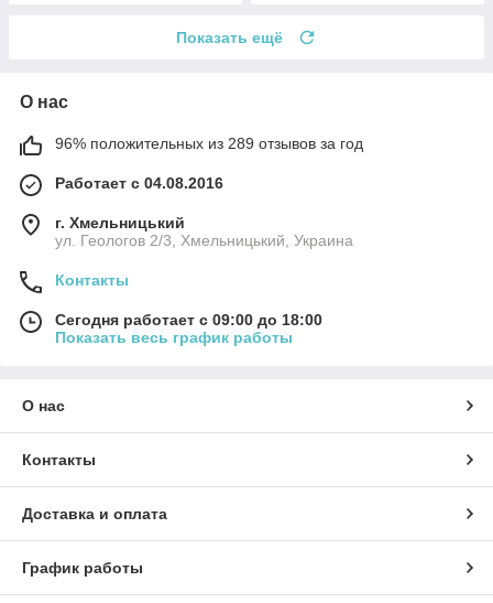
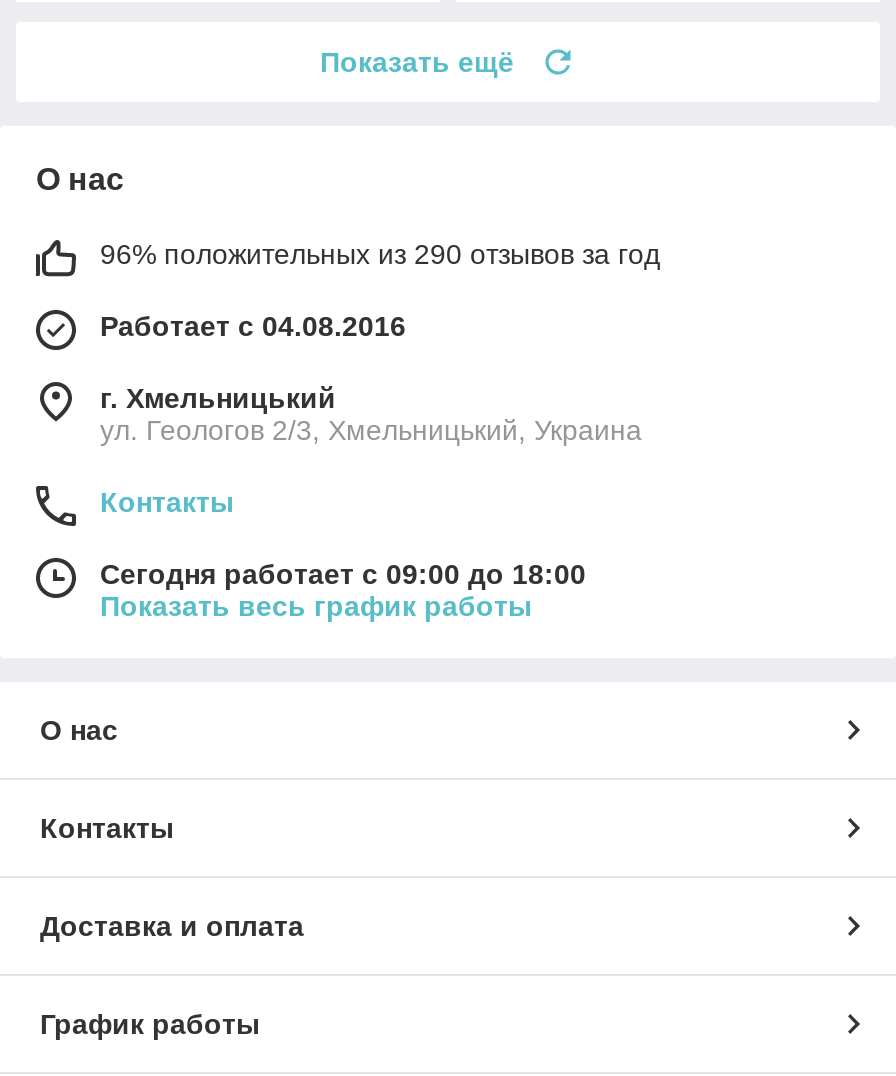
[55,135,363,153] 96% положительных из 289 отзывов за год -> [100,239,660,271] 96% положительных из 290 отзывов за год

